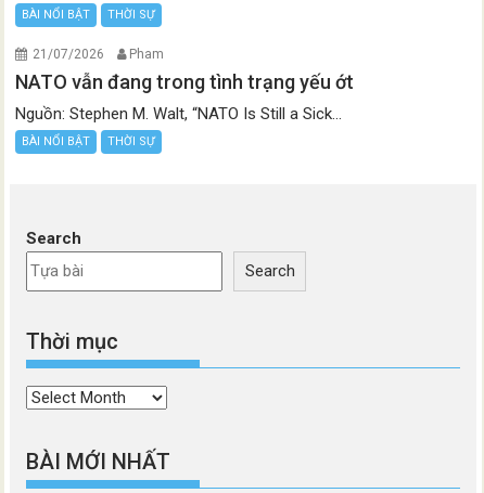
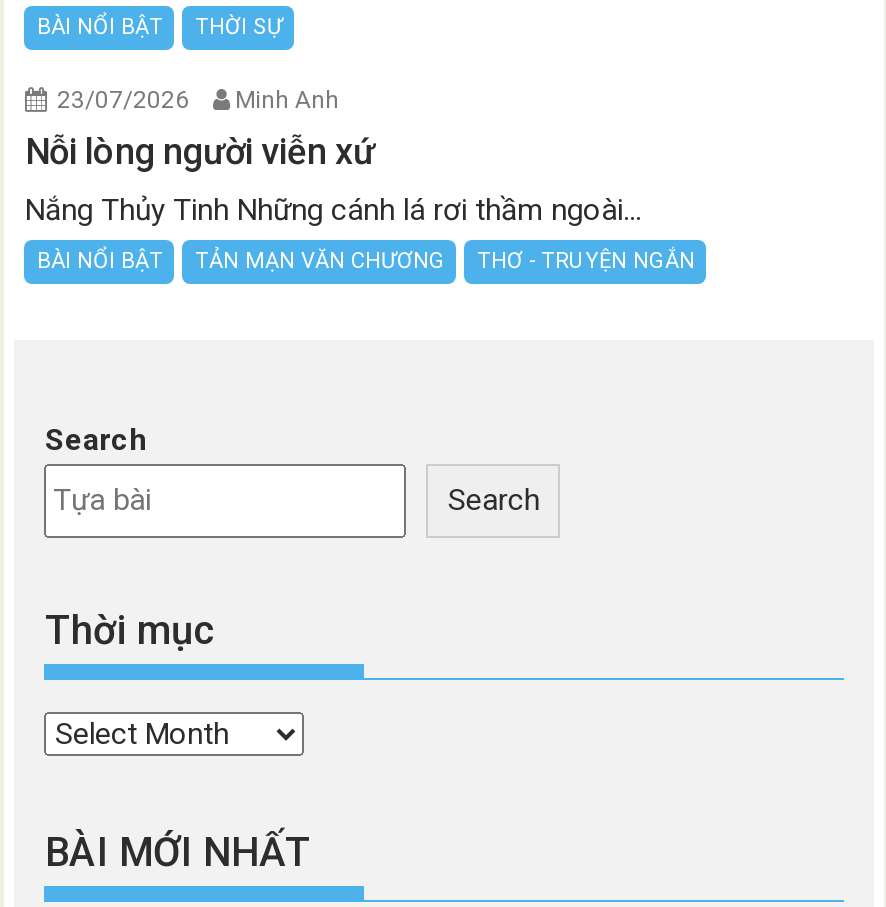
[16,47,354,93] 21/07/2026 | Pham | NATO vẫn đang trong tình trạng yếu ớt -> [25,86,375,172] 23/07/2026 | Minh Anh | Nỗi lòng người viễn xứ
[16,104,342,124] Nguồn: Stephen M. Walt, “NATO Is Still a Sick... -> [25,192,641,228] Nắng Thủy Tinh Những cánh lá rơi thầm ngoài...
[108,135,156,149] THỜI SỰ -> [195,248,695,274] TẢN MẠN VĂN CHƯƠNG | THƠ - TRUYỆN NGẮN

